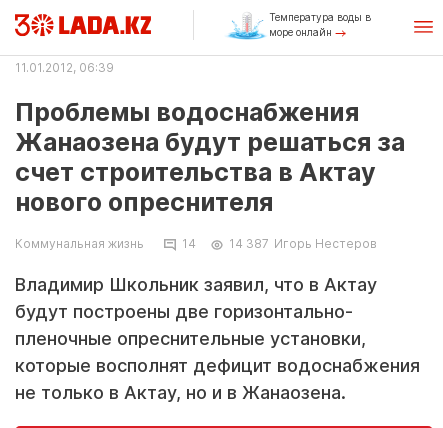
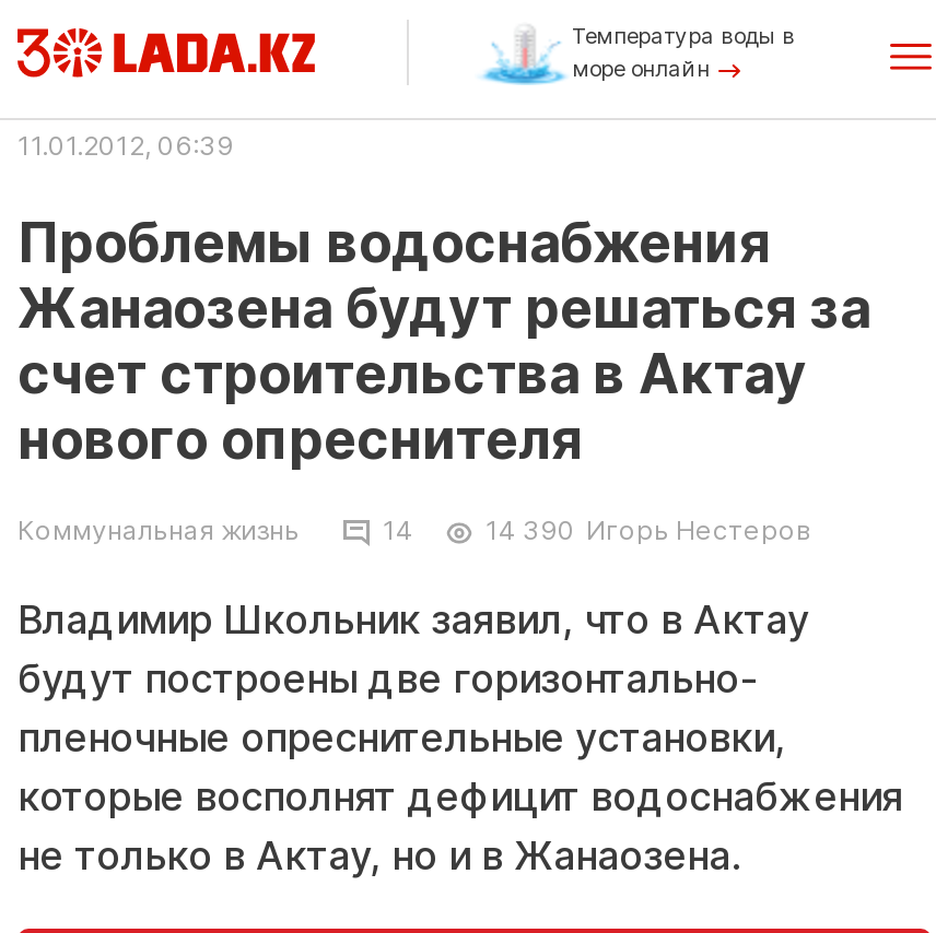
[229,236,377,251] 14 387 Игорь Нестеров -> [485,513,811,546] 14 390 Игорь Нестеров

